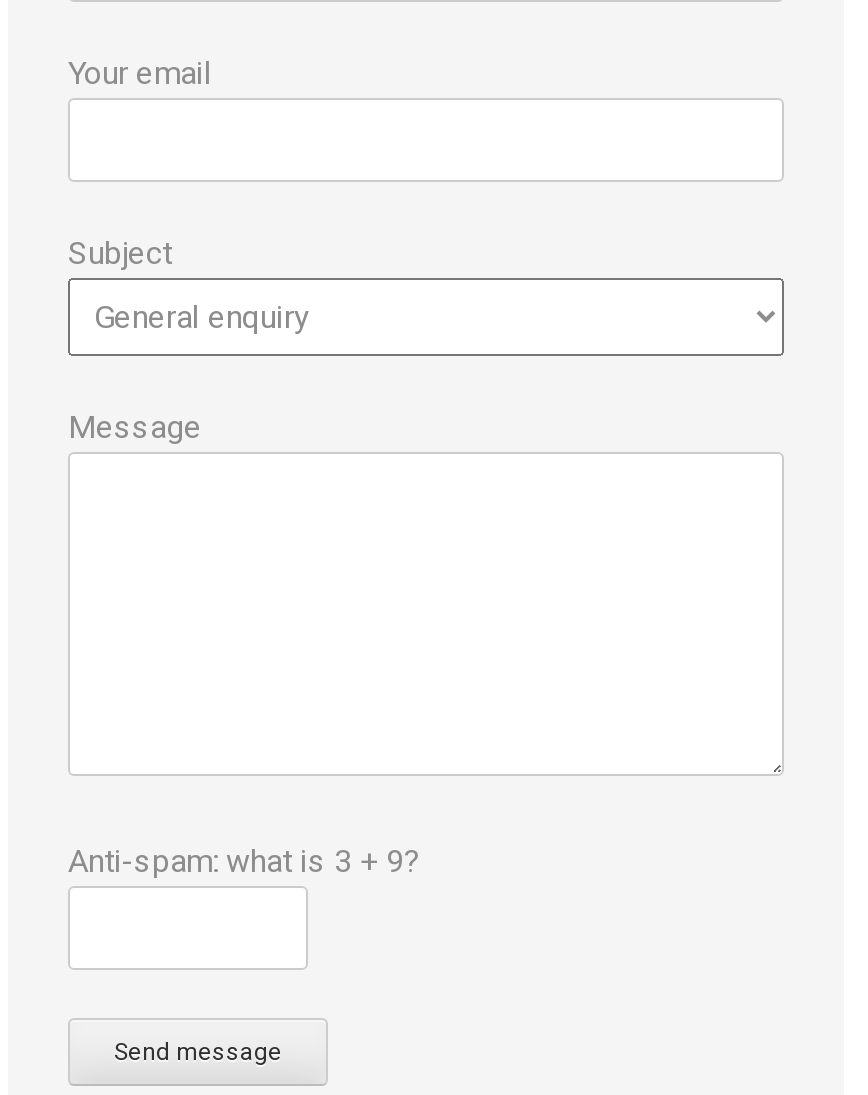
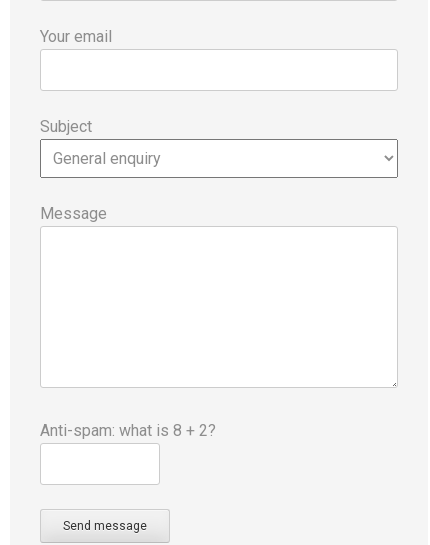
[68,842,420,880] Anti-spam: what is 3 + 9? -> [40,421,216,440] Anti-spam: what is 8 + 2?

